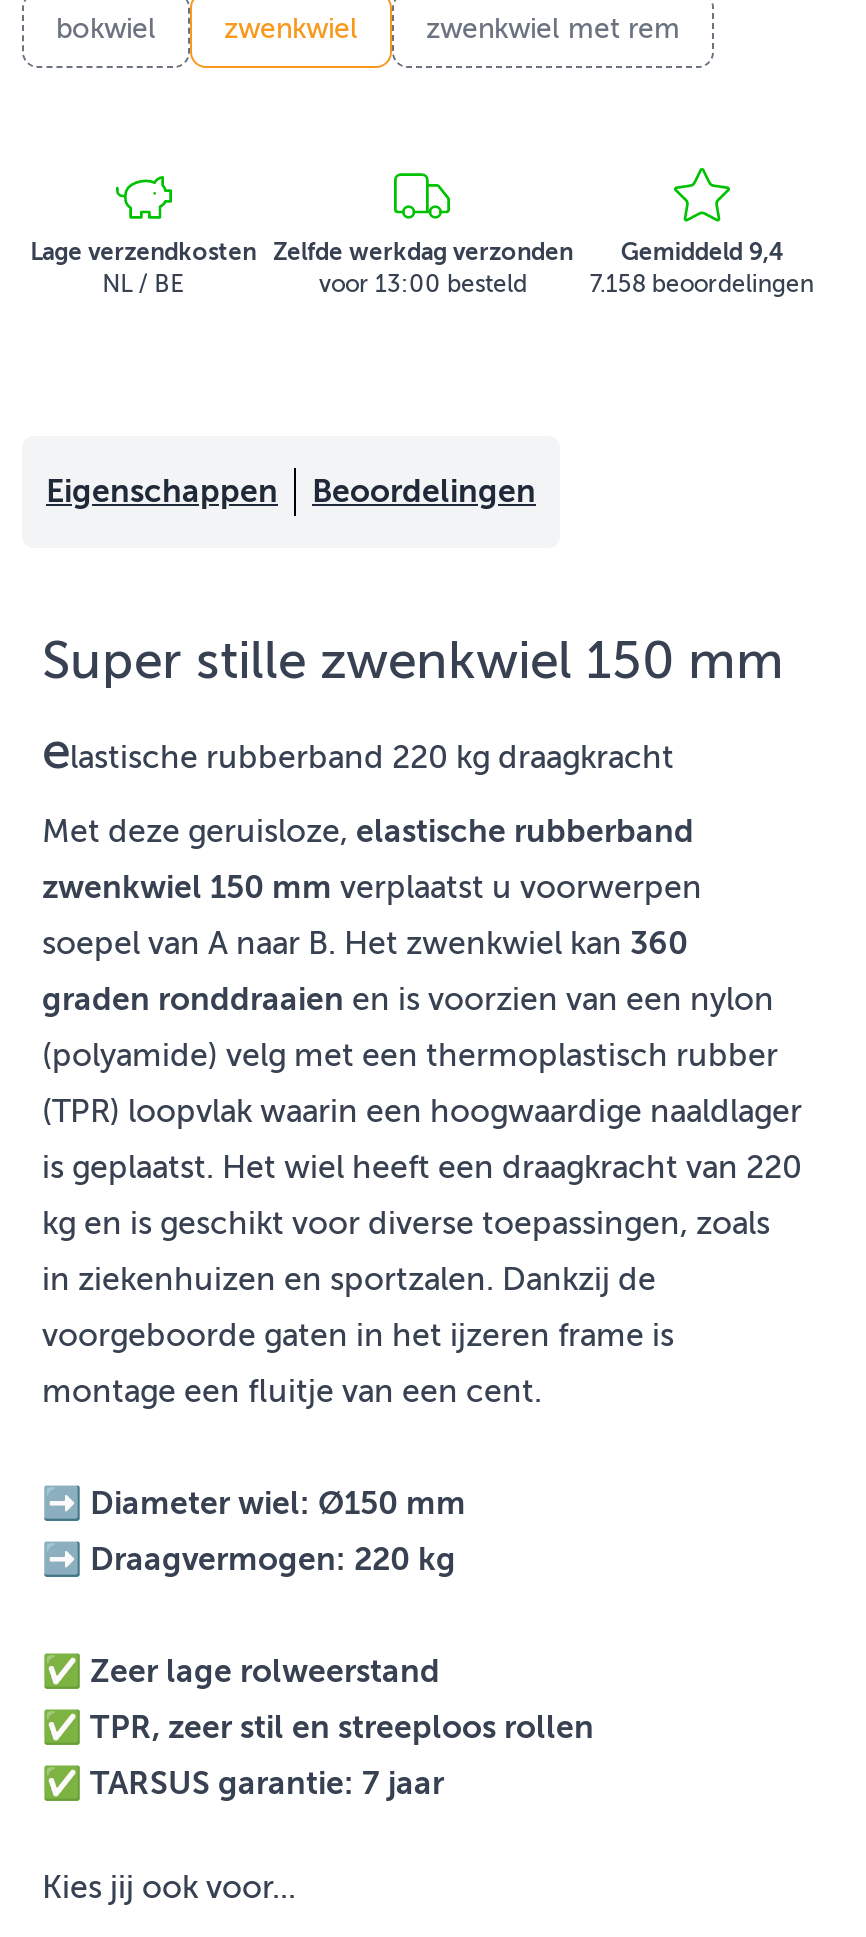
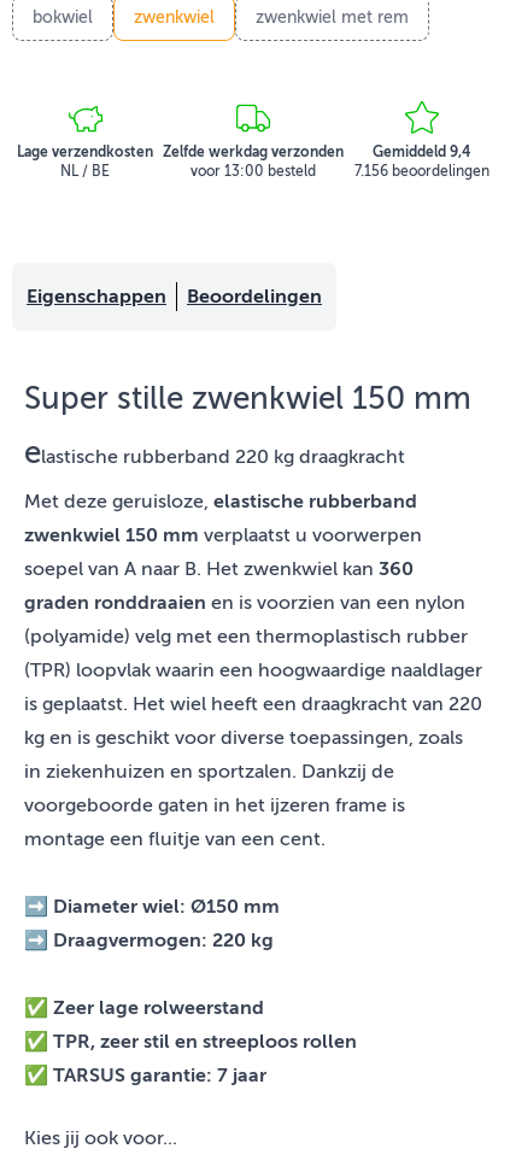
[590,270,814,298] 7.158 beoordelingen -> [354,163,489,180] 7.156 beoordelingen

